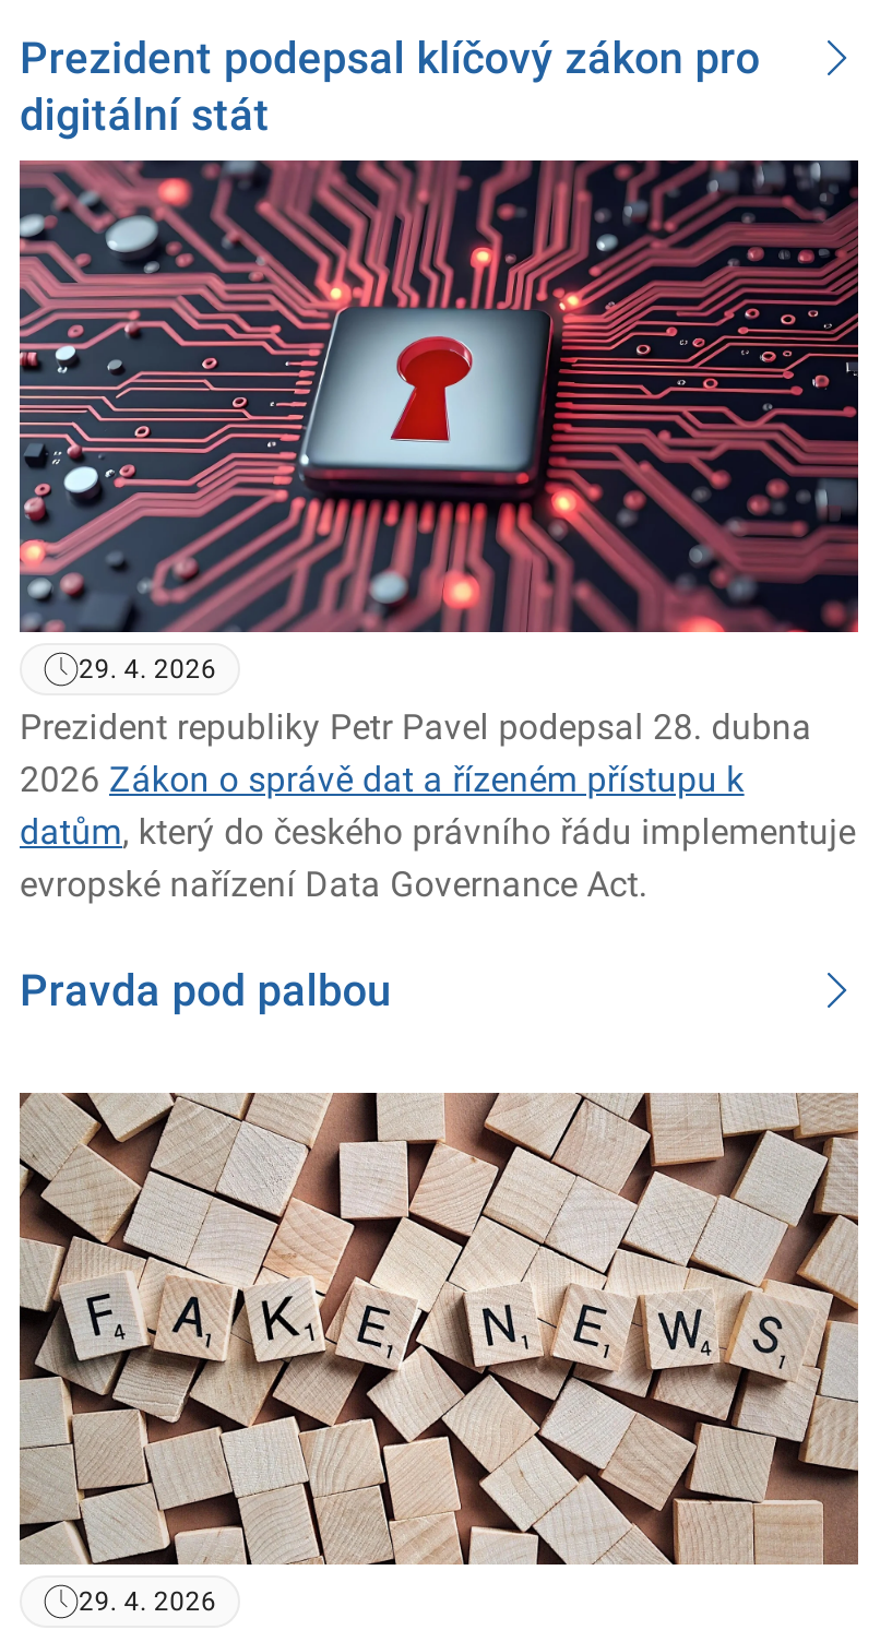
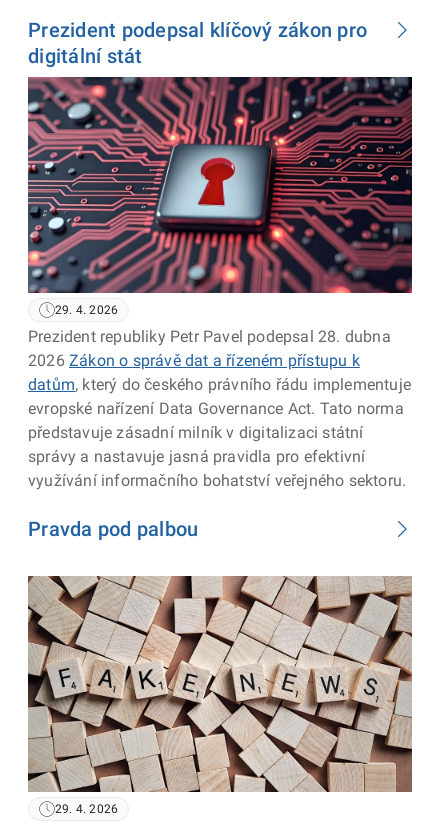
[20,863,648,905] evropské nařízení Data Governance Act. -> [28,399,406,490] evropské nařízení Data Governance Act. Tato norma | představuje zásadní milník v digitalizaci státní | správy a nastavuje jasná pravidla pro efektivní | využívání informačního bohatství veřejného sektoru.

